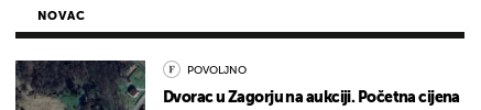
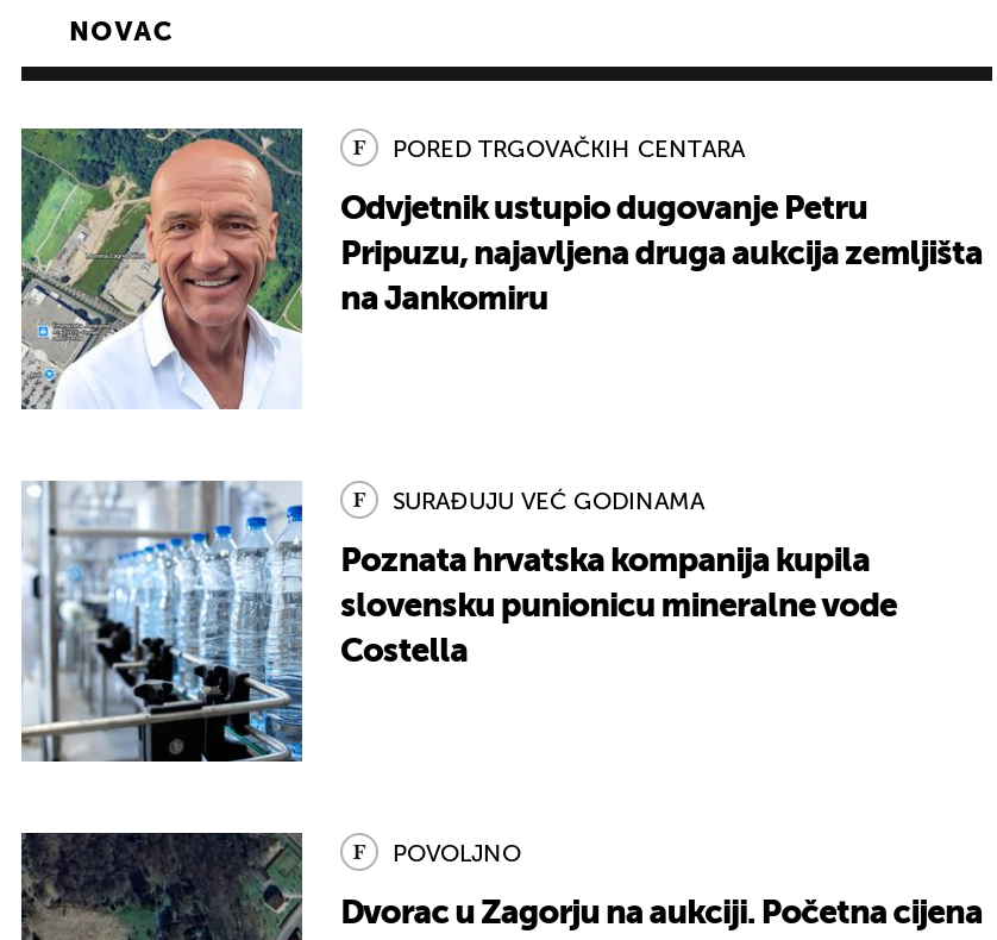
none -> [19,126,982,412] [image] | PORED TRGOVAČKIH CENTARA | Odvjetnik ustupio dugovanje Petru | Pripuzu, najavljena druga aukcija zemljišta | na Jankomiru
none -> [21,478,897,785] [image] | SURAĐUJU VEĆ GODINAMA | Poznata hrvatska kompanija kupila | slovensku punionicu mineralne vode | Costella

